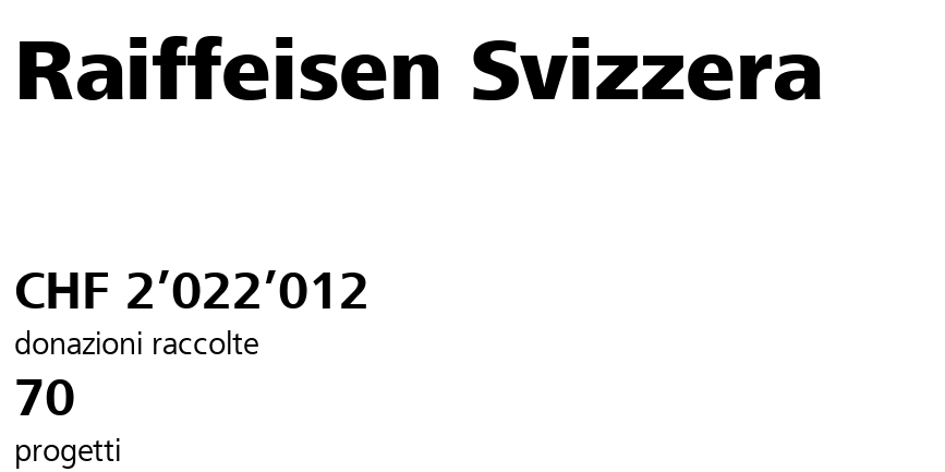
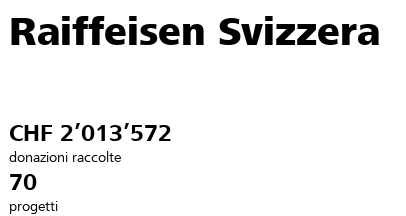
[14,263,369,320] CHF 2’022’012 -> [9,120,172,146] CHF 2’013’572

